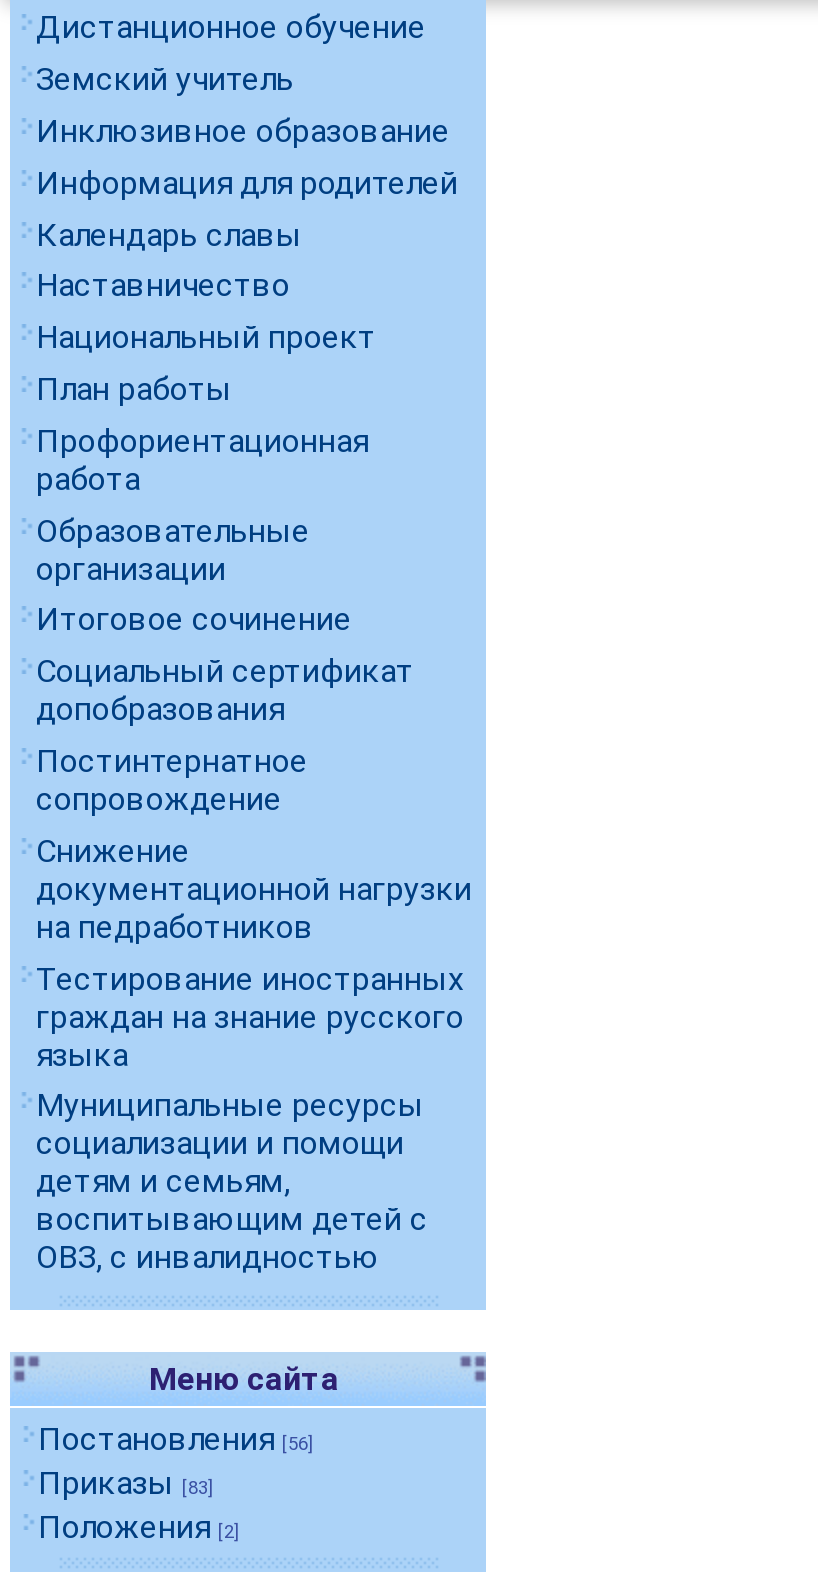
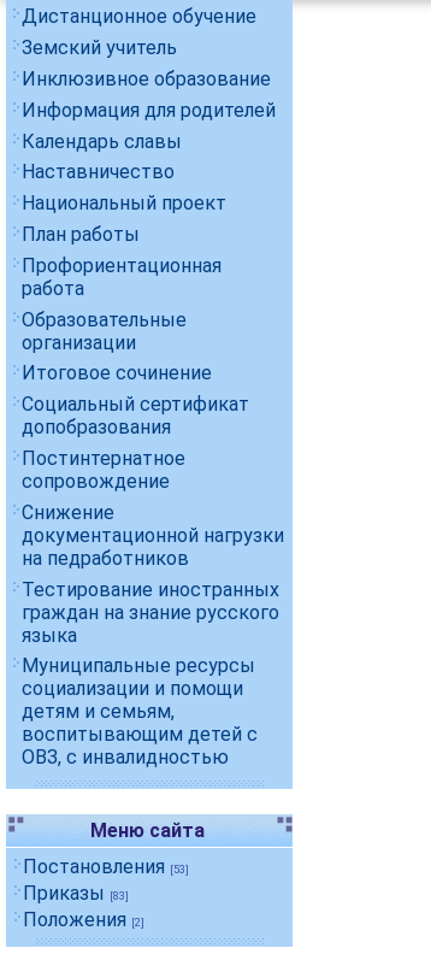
[38,1420,314,1458] Постановления [56] -> [23,855,189,878] Постановления [53]

